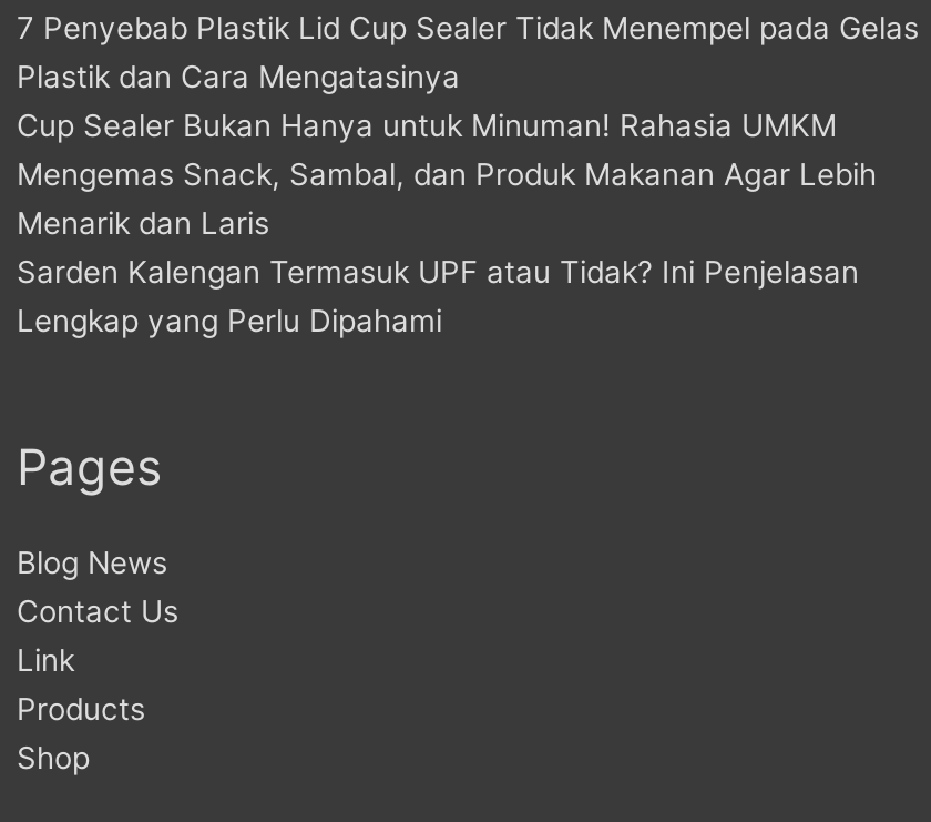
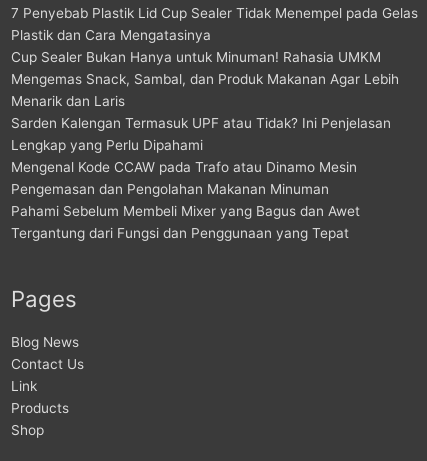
none -> [11,159,360,241] Mengenal Kode CCAW pada Trafo atau Dinamo Mesin | Pengemasan dan Pengolahan Makanan Minuman | Pahami Sebelum Membeli Mixer yang Bagus dan Awet | Tergantung dari Fungsi dan Penggunaan yang Tepat

